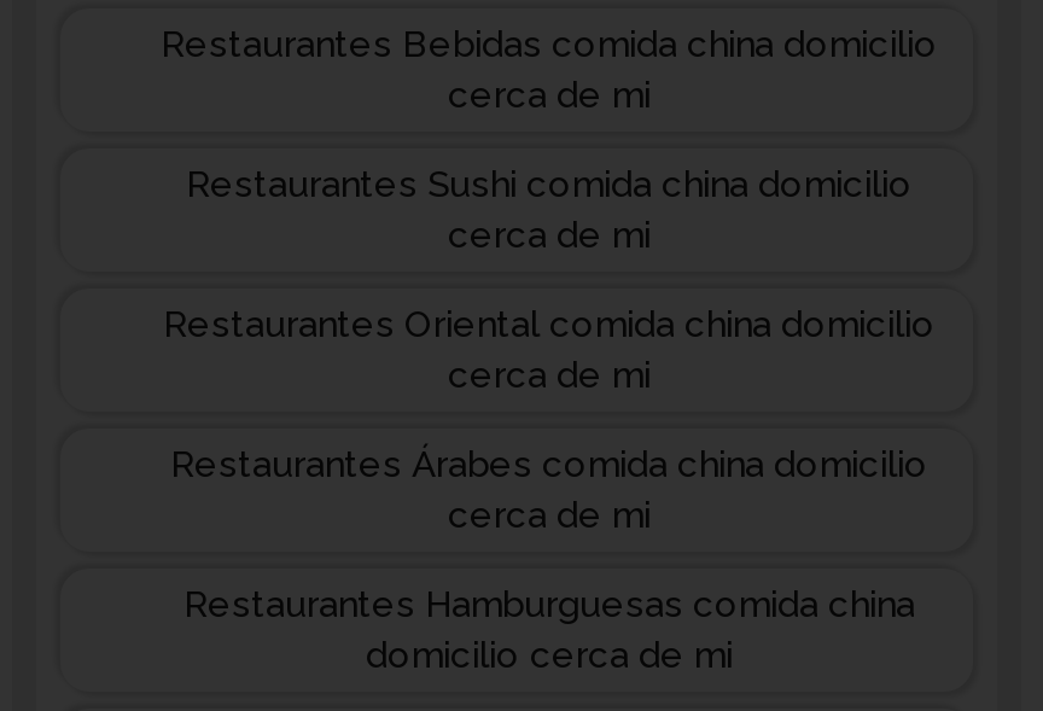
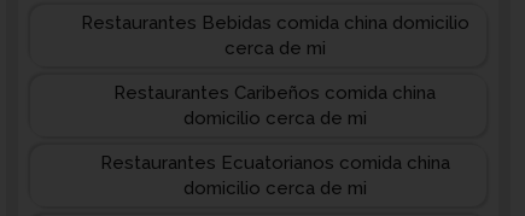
[163,163,936,627] Restaurantes Sushi comida china domicilio | cerca de mi | Restaurantes Oriental comida china domicilio | cerca de mi | Restaurantes Árabes comida china domicilio | cerca de mi | Restaurantes Hamburguesas comida china -> [100,82,450,174] Restaurantes Caribeños comida china | domicilio cerca de mi | Restaurantes Ecuatorianos comida china

